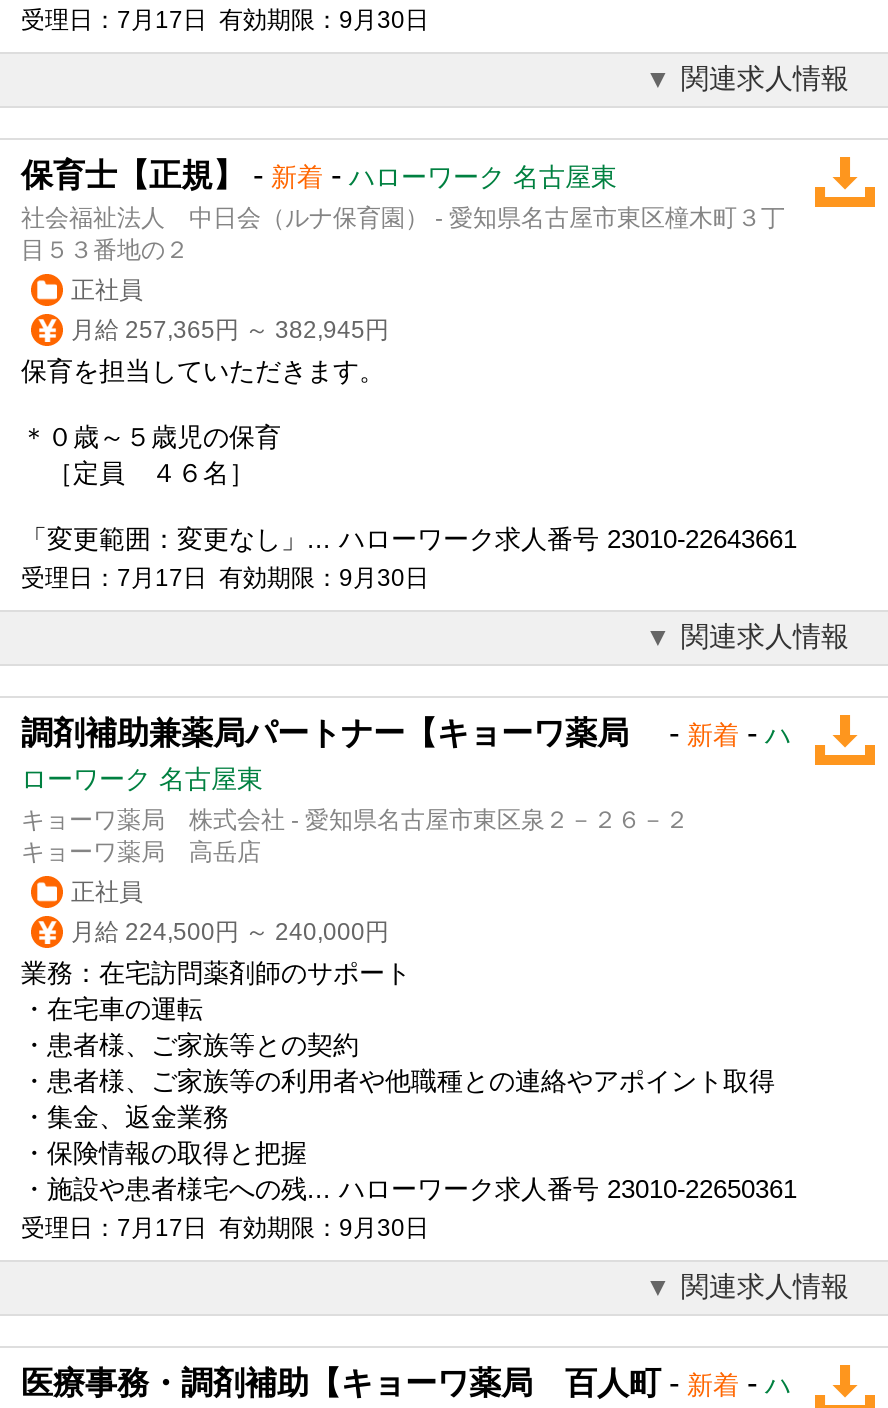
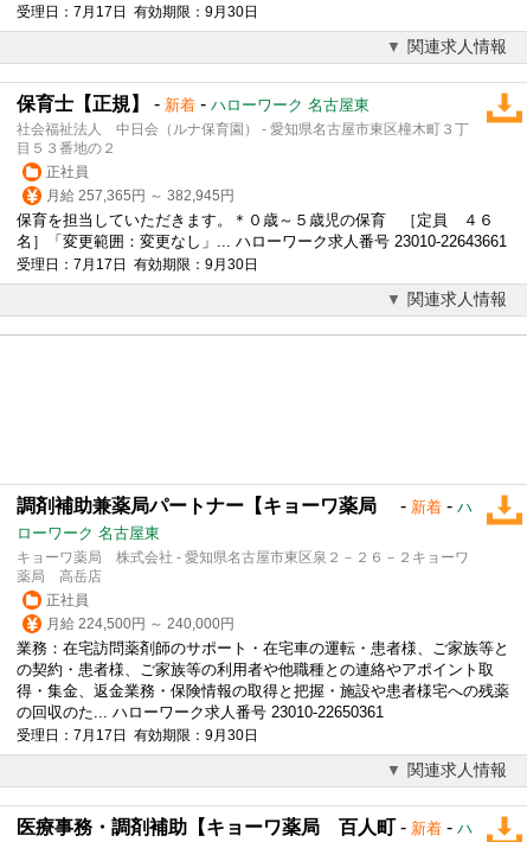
moved [21,564,849,652] -> [17,256,507,308]: 受理日：7月17日 有効期限：9月30日 | 関連求人情報
moved [21,716,791,794] -> [17,495,473,542]: 調剤補助兼薬局パートナー【キョーワ薬局-新着-ハ | ローワーク 名古屋東
moved [71,878,389,946] -> [46,592,234,632]: 正社員 | 月給 224,500円 ～ 240,000円
[21,958,797,1204] 業務：在宅訪問薬剤師のサポート | ・在宅車の運転 | ・患者様、ご家族等との契約 | ・患者様、ご家族等の利用者や他職種との連絡やアポイント取得 | ・集金、返金業務 | ・保険情報の取得と把握 | ・施設や患者様宅への残... ハローワーク求人番号 23010-22650361 -> [17,639,509,721] 業務：在宅訪問薬剤師のサポート・在宅車の運転・患者様、ご家族等と | の契約・患者様、ご家族等の利用者や他職種との連絡やアポイント取 | 得・集金、返金業務・保険情報の取得と把握・施設や患者様宅への残薬 | の回収のた... ハローワーク求人番号 23010-22650361

